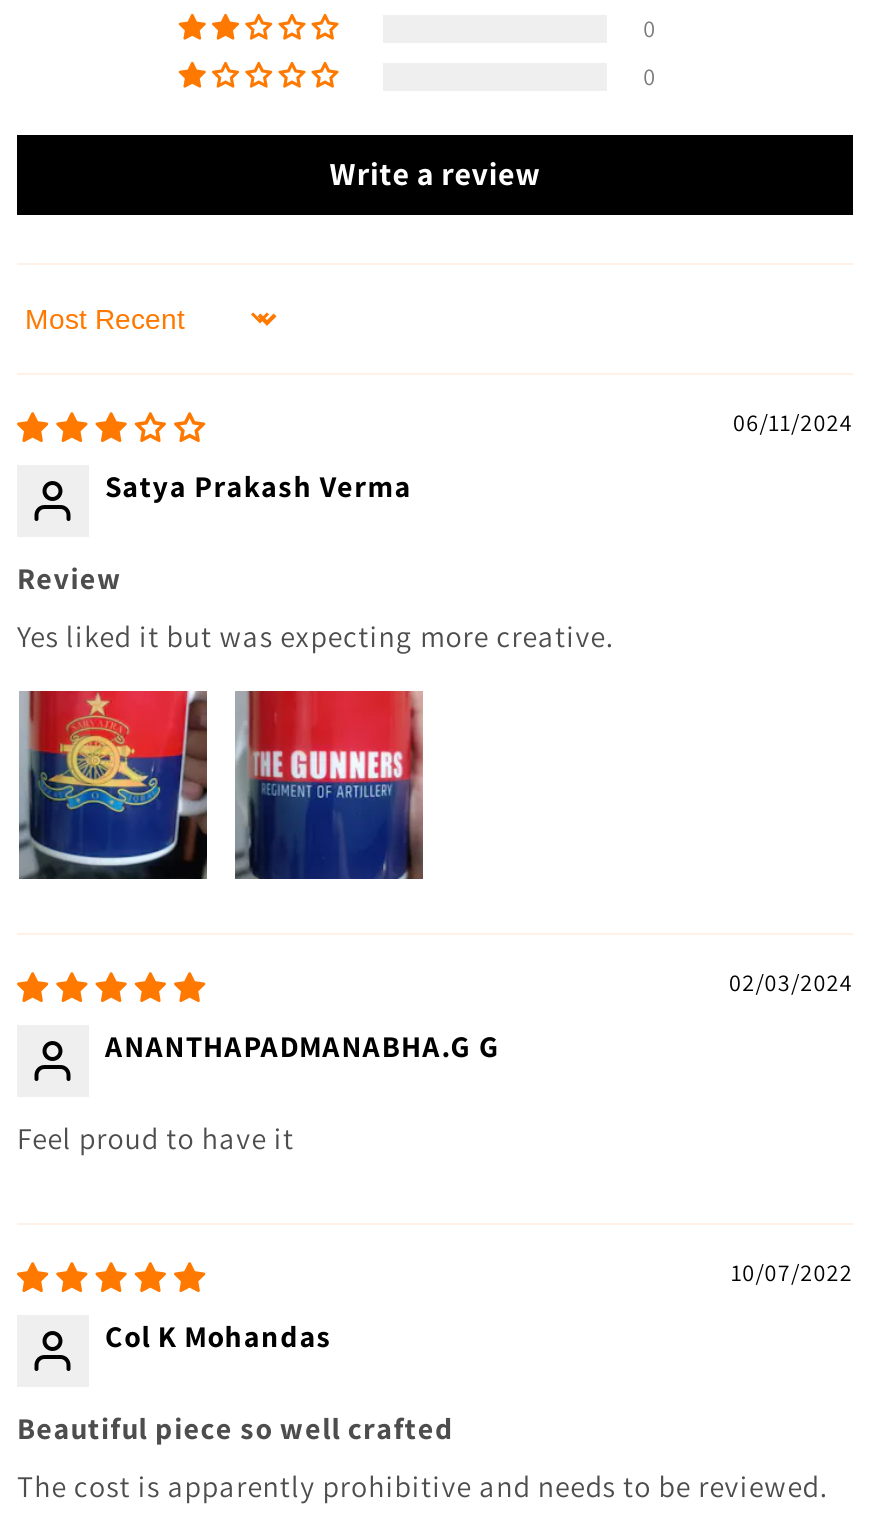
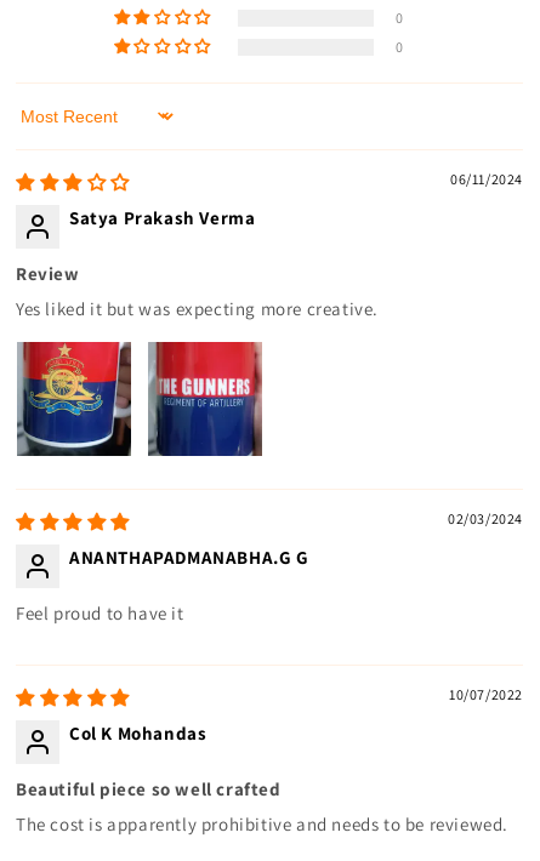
[330,153,540,195] Write a review -> none

